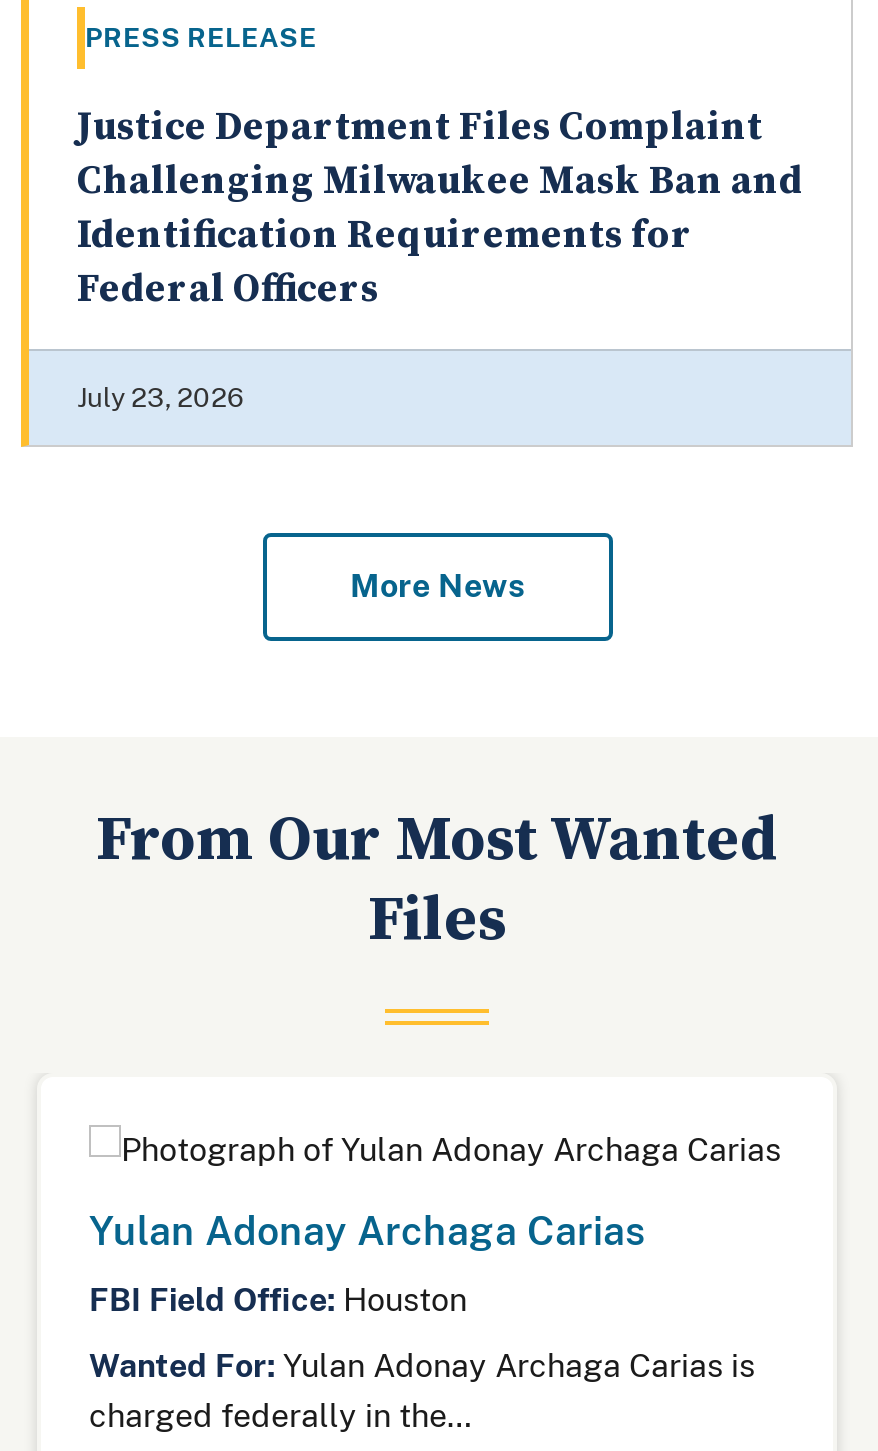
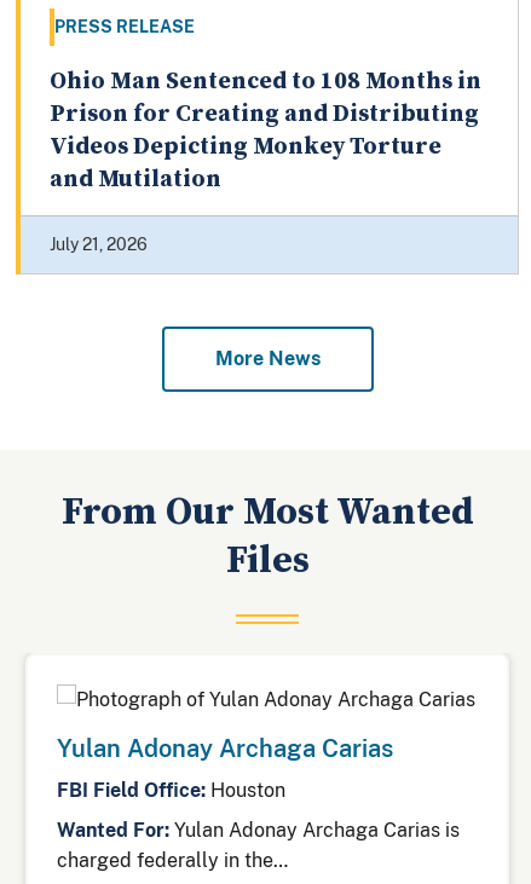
[77,103,803,315] Justice Department Files Complaint | Challenging Milwaukee Mask Ban and | Identification Requirements for | Federal Officers -> [50,67,481,195] Ohio Man Sentenced to 108 Months in | Prison for Creating and Distributing | Videos Depicting Monkey Torture | and Mutilation
[77,381,245,413] July 23, 2026 -> [50,235,148,254] July 21, 2026

